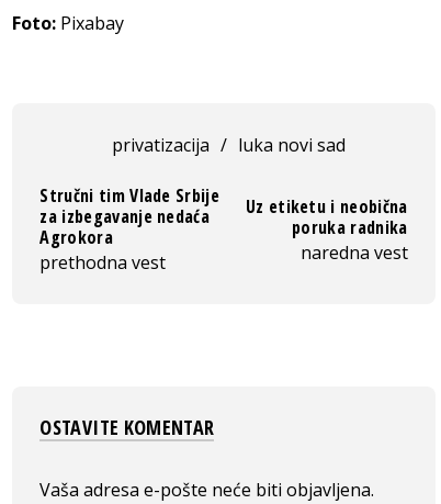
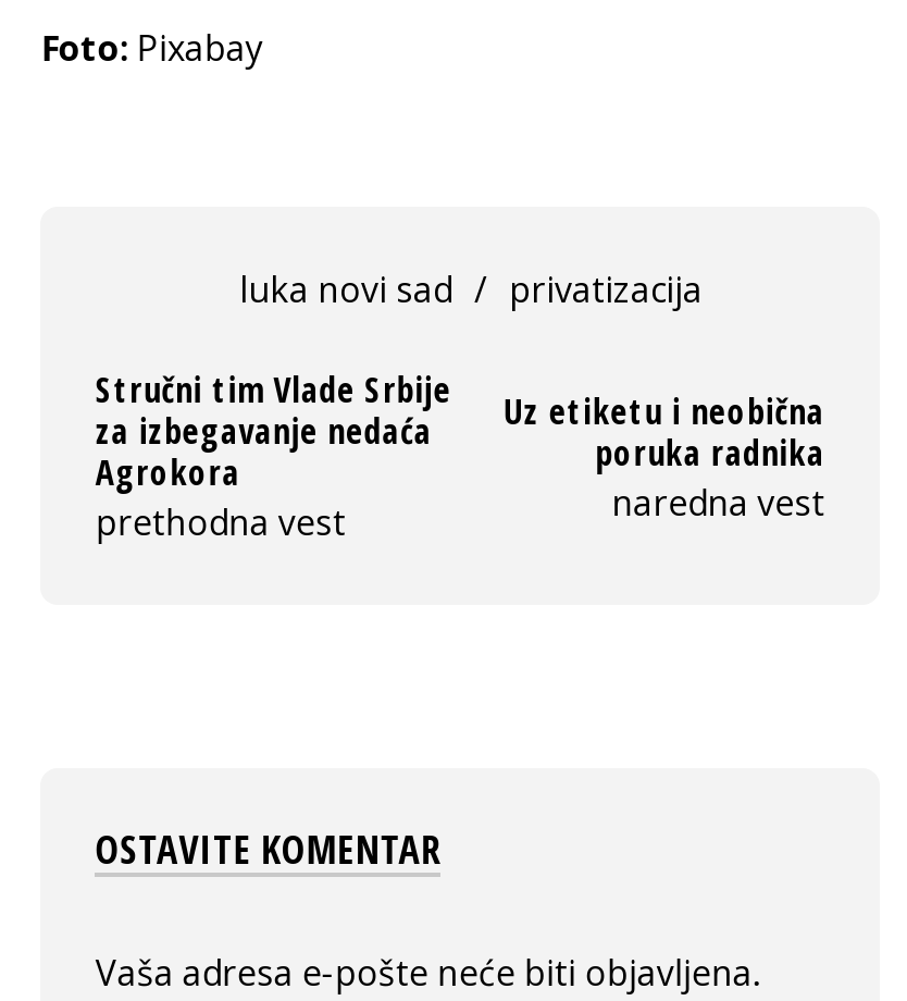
[112,133,346,157] privatizacija / luka novi sad -> [239,265,703,313] luka novi sad / privatizacija

